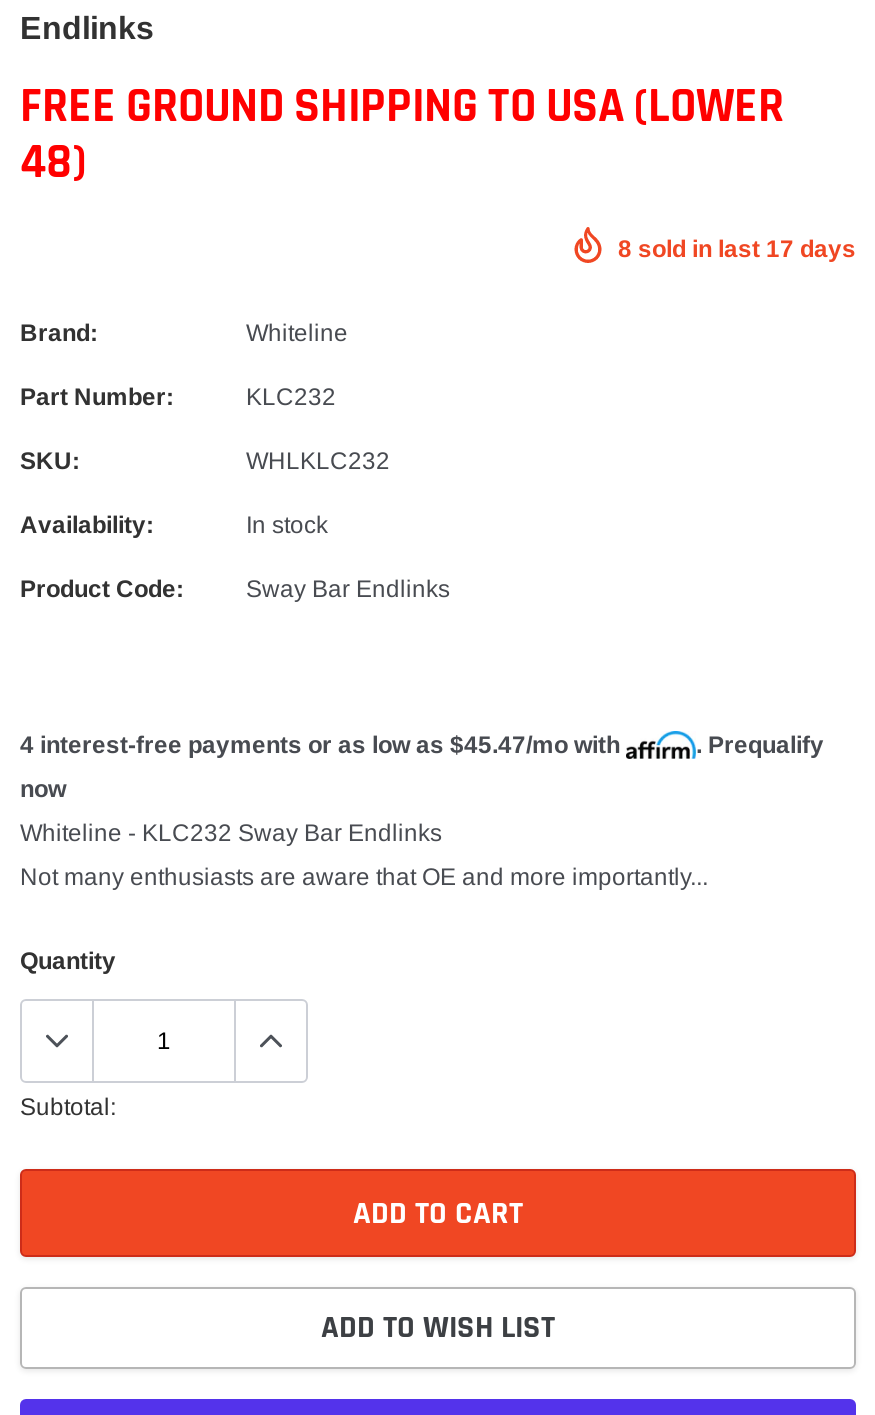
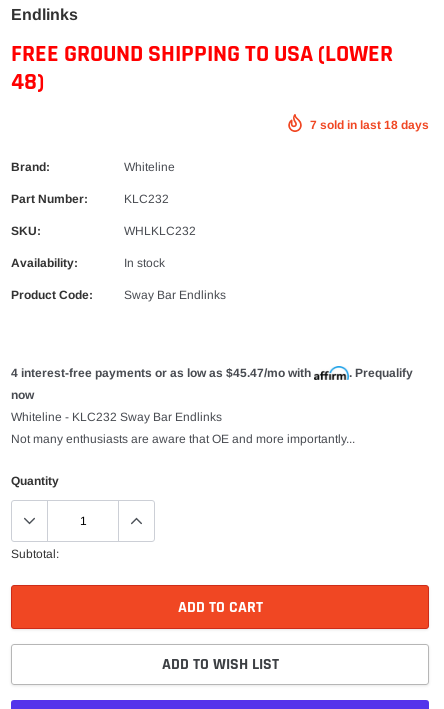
[618,234,856,262] 8 sold in last 17 days -> [310,117,429,131] 7 sold in last 18 days

